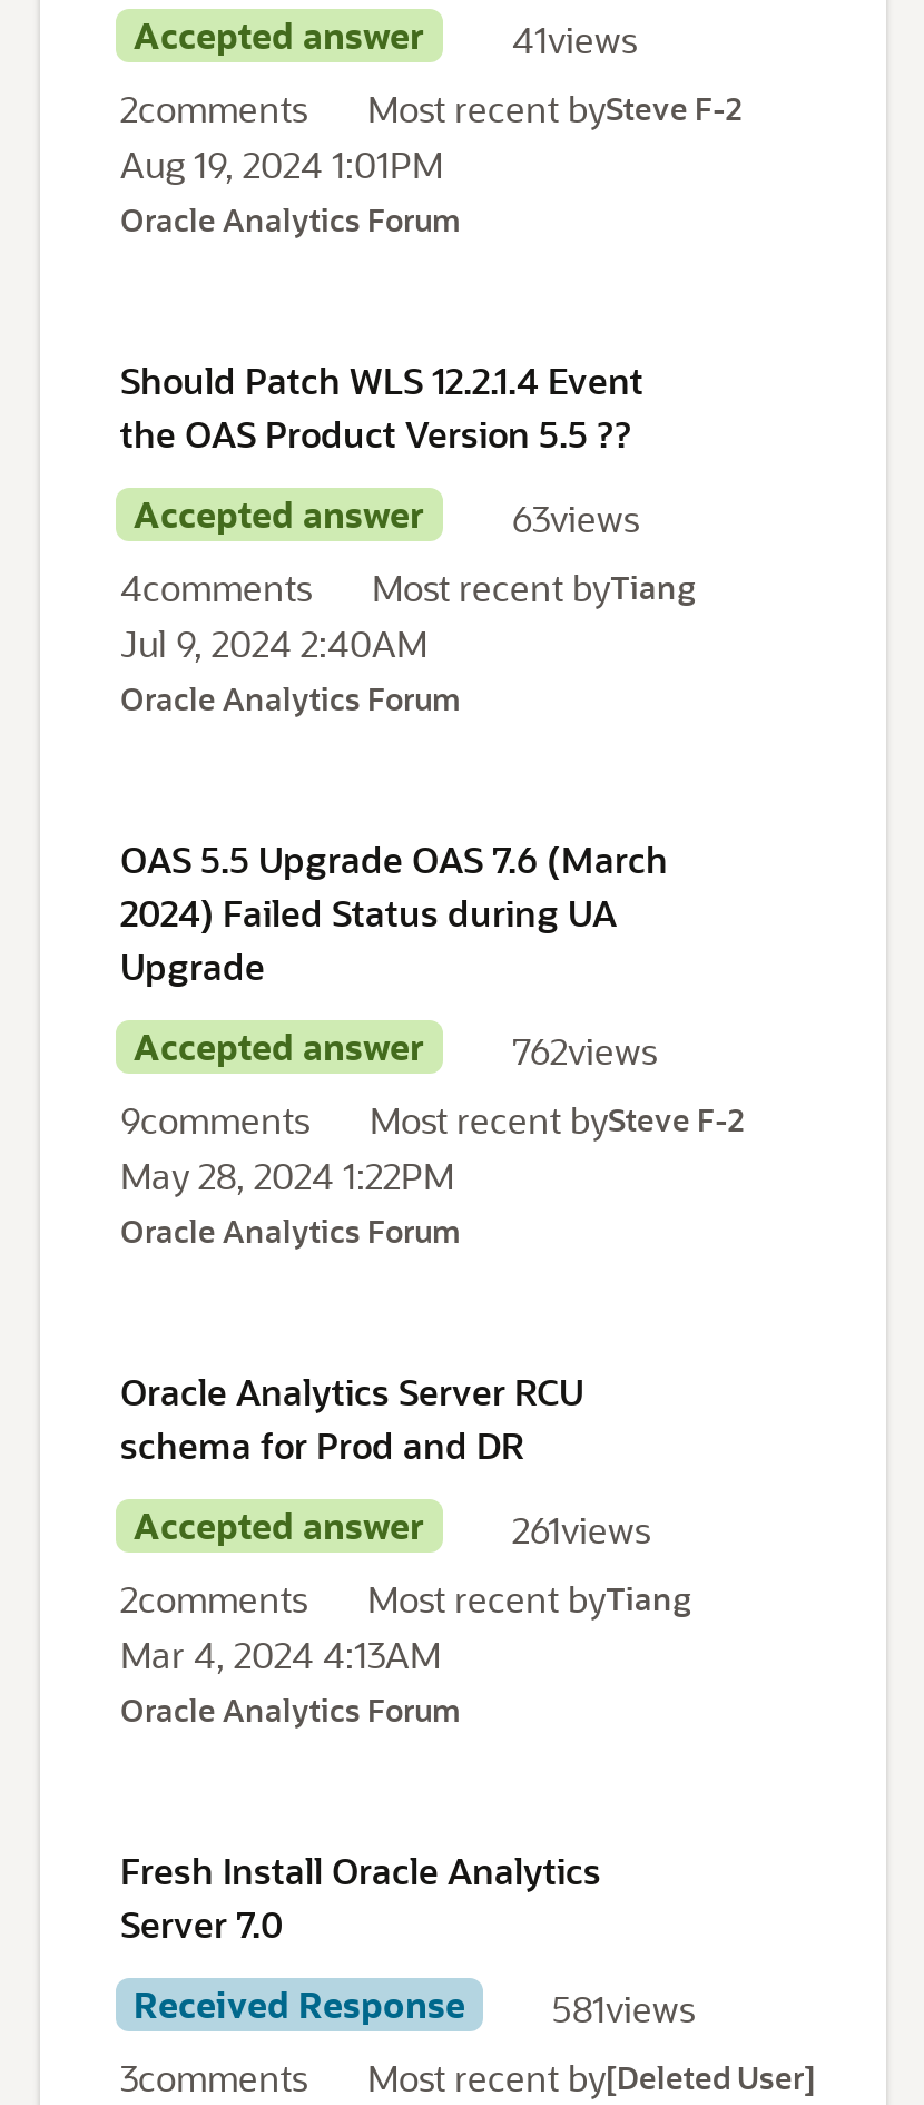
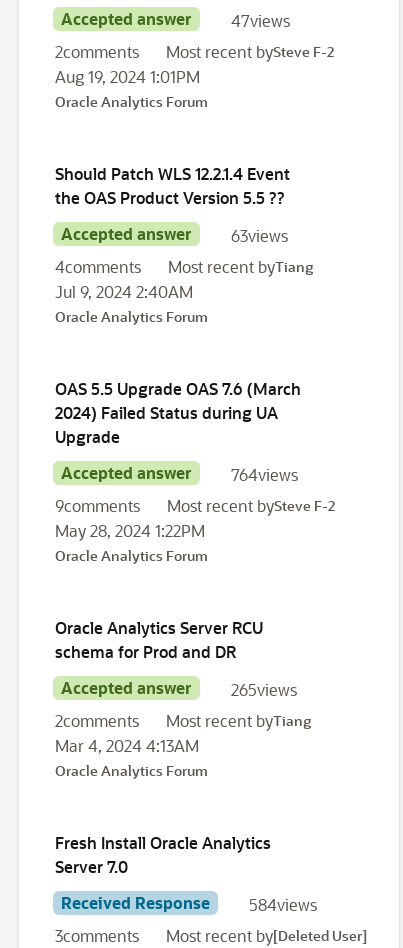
[134,11,637,63] Accepted answer 41views -> [61,8,290,31] Accepted answer 47views
[134,1022,657,1074] Accepted answer 762views -> [61,462,298,485] Accepted answer 764views
[134,1501,650,1553] Accepted answer 261views -> [61,677,297,700] Accepted answer 265views
[134,1980,695,2032] Received Response 581views -> [61,892,317,915] Received Response 584views

